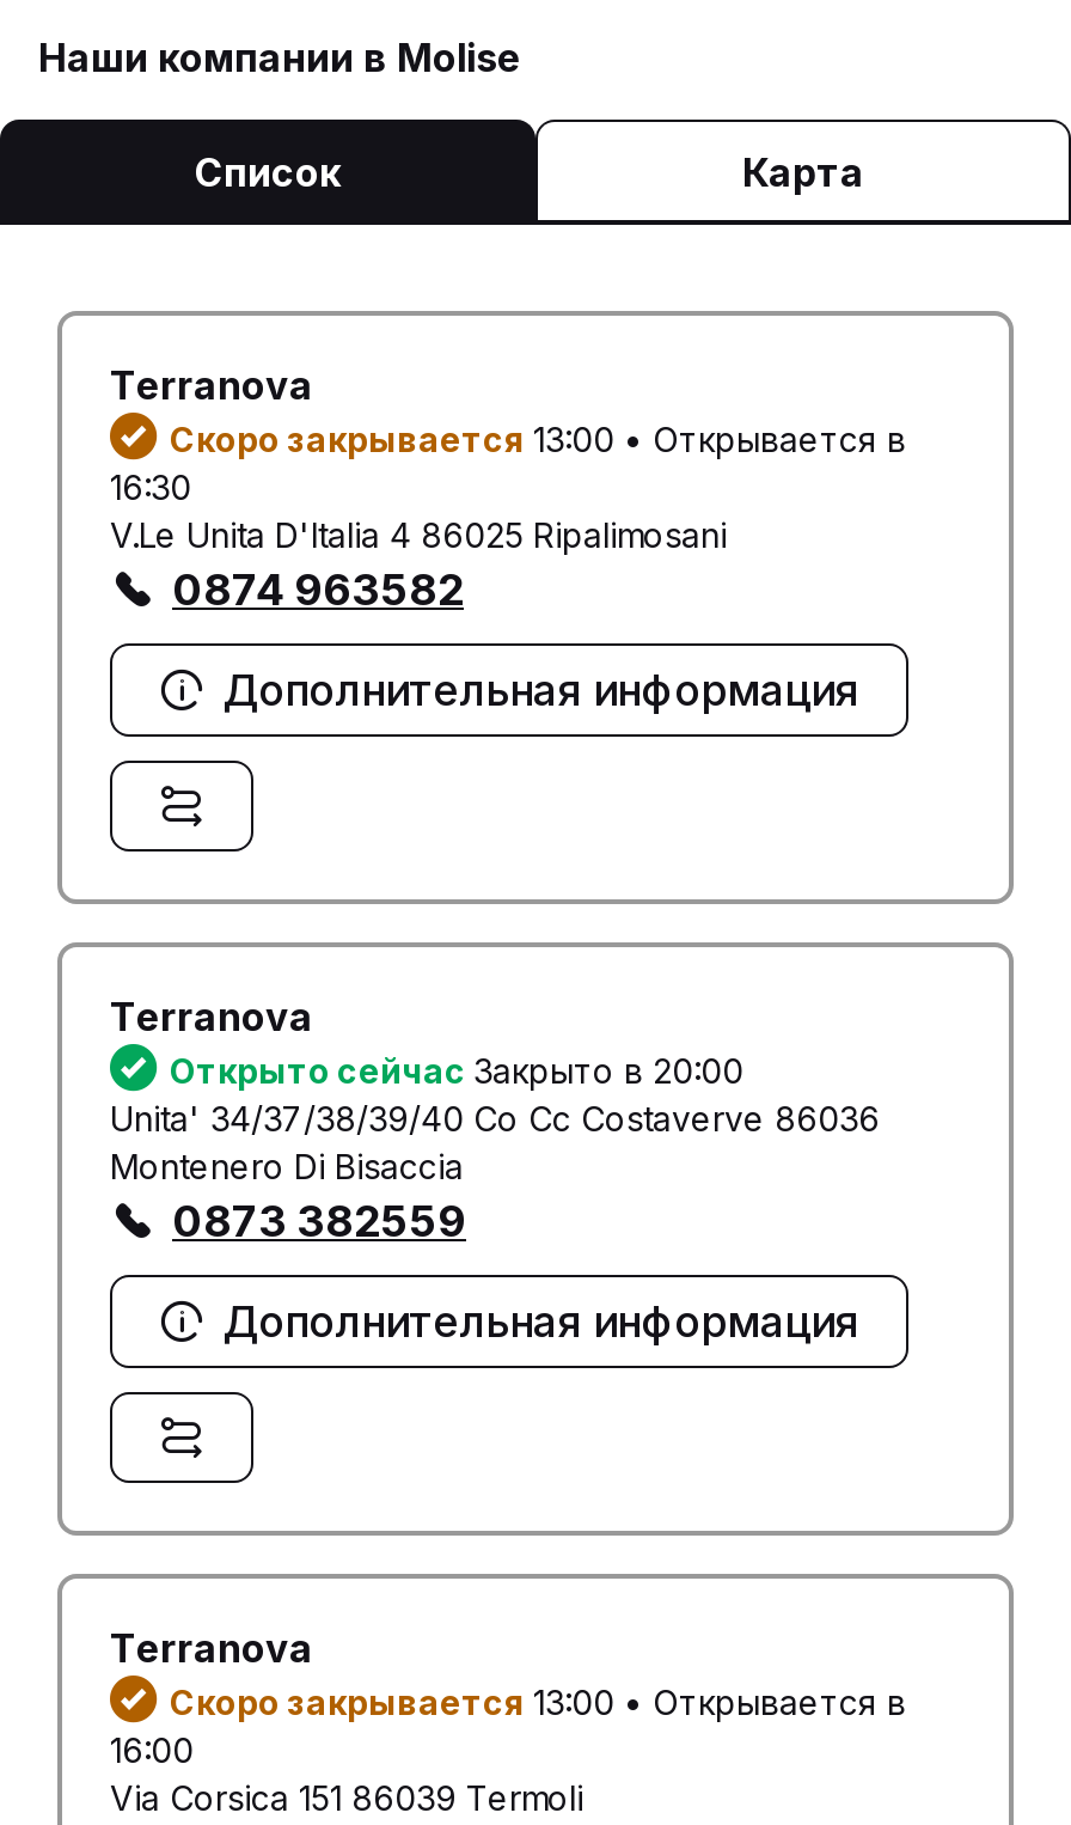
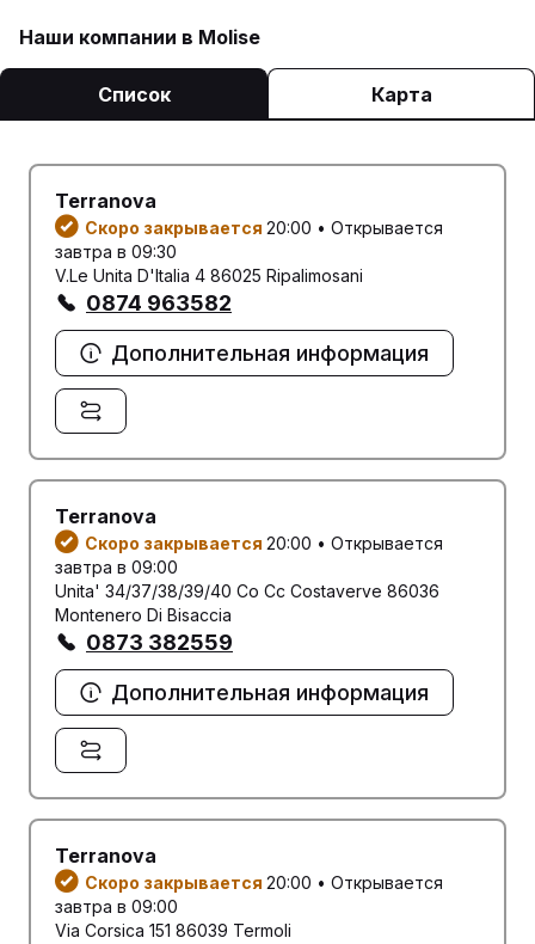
[110,418,906,507] Скоро закрывается 13:00 • Открывается в | 16:30 -> [55,217,443,262] Скоро закрывается 20:00 • Открывается | завтра в 09:30
[170,1050,743,1090] Открыто сейчас Закрыто в 20:00 -> [55,533,443,577] Скоро закрывается 20:00 • Открывается | завтра в 09:00
[110,1681,906,1770] Скоро закрывается 13:00 • Открывается в | 16:00 -> [55,872,443,916] Скоро закрывается 20:00 • Открывается | завтра в 09:00

